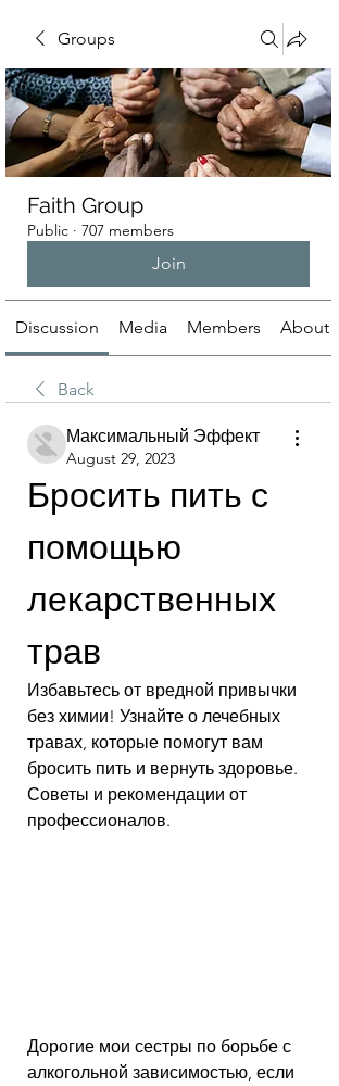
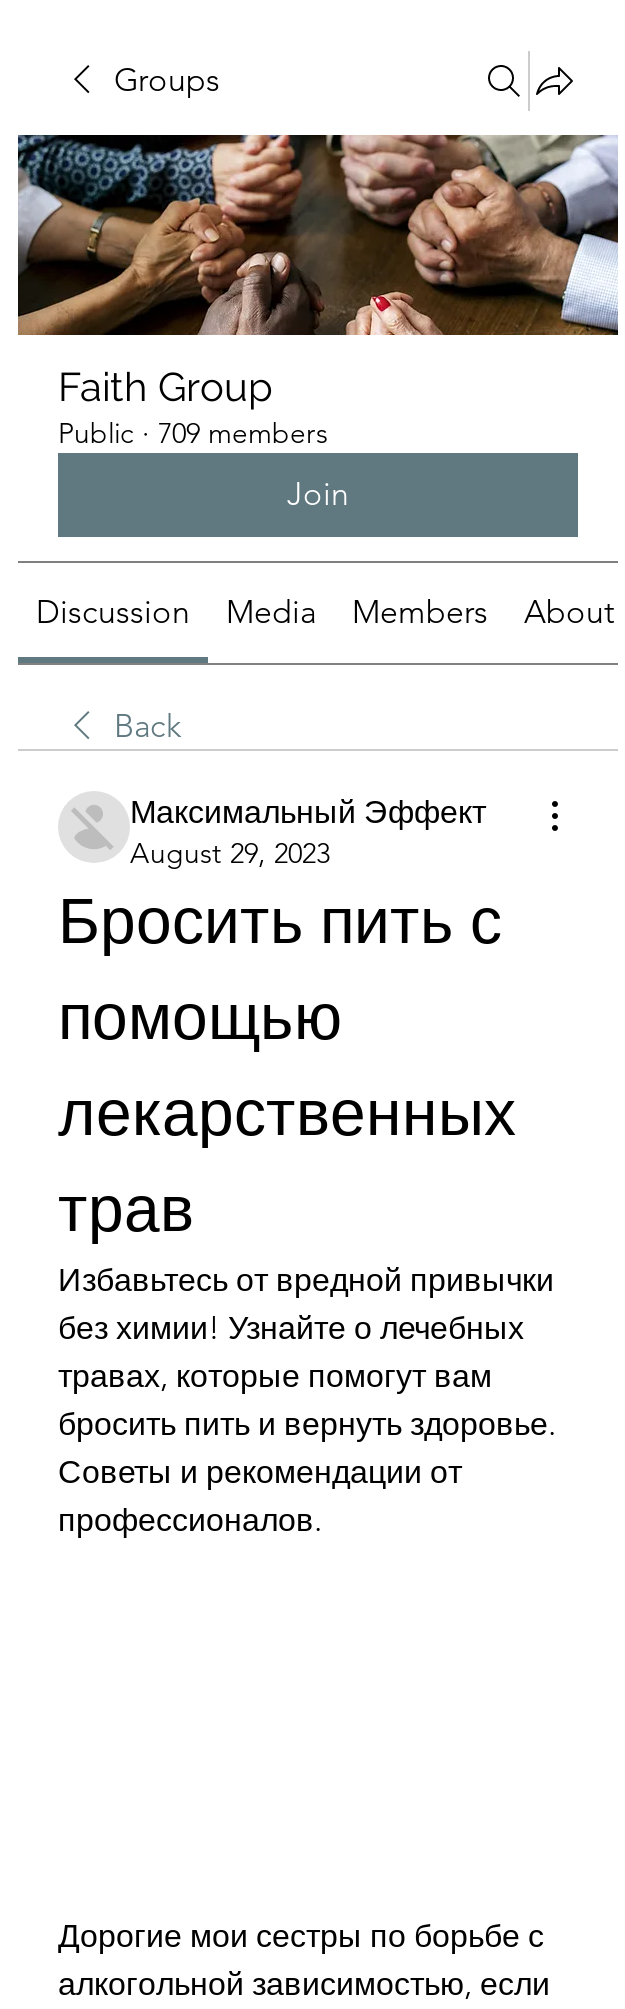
[27,220,174,240] Public · 707 members -> [58,415,328,451] Public · 709 members

